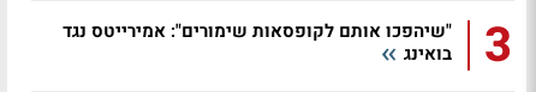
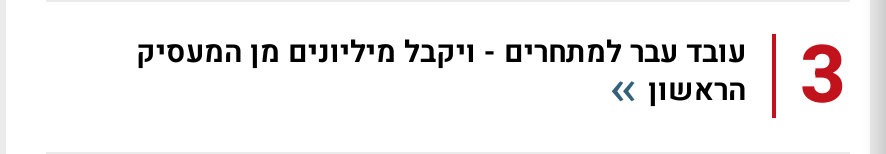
[62,18,452,67] "שיהפכו אותם לקופסאות שימורים": אמירייטס נגד | בואינג -> [136,30,746,112] עובד עבר למתחרים - ויקבל מיליונים מן המעסיק | הראשון

